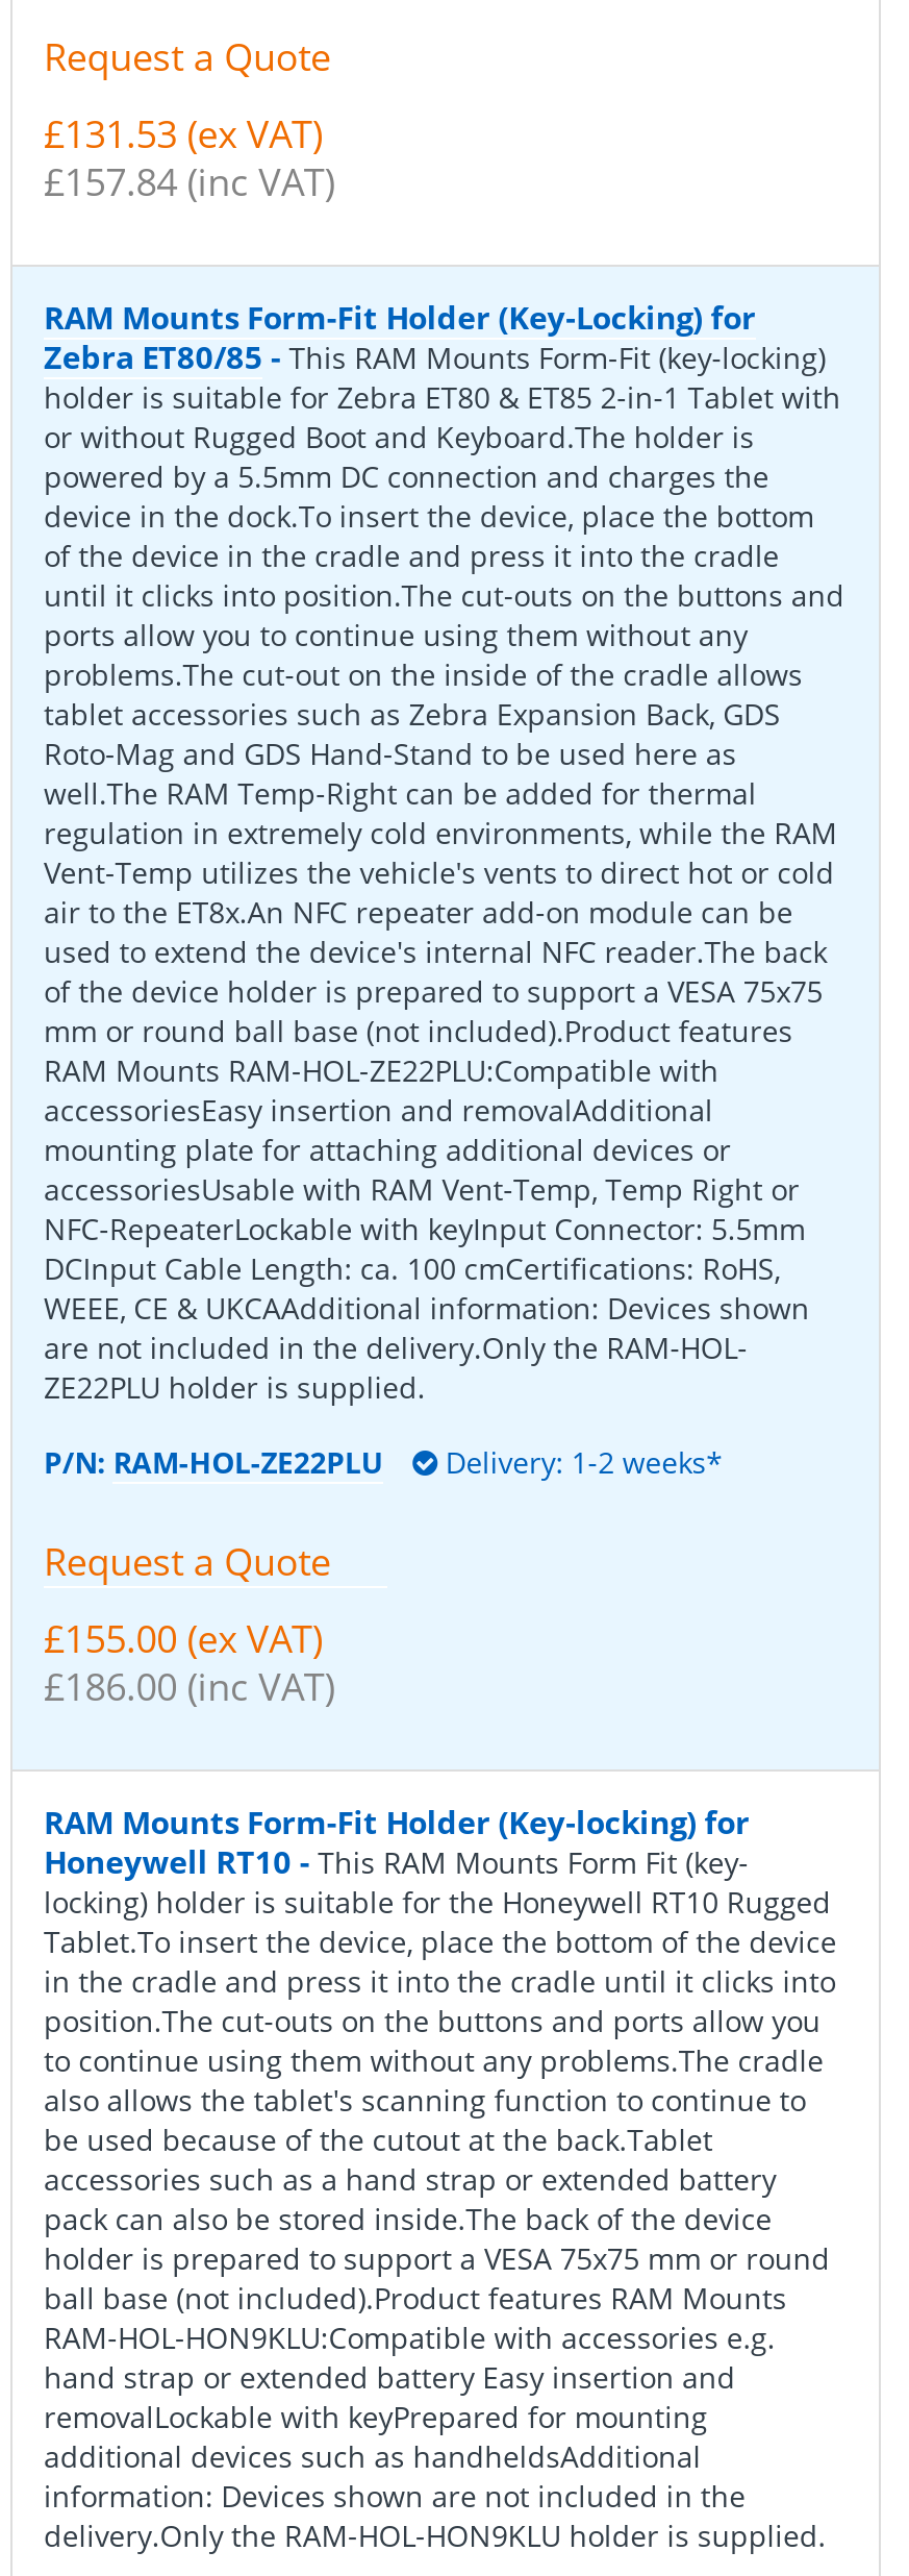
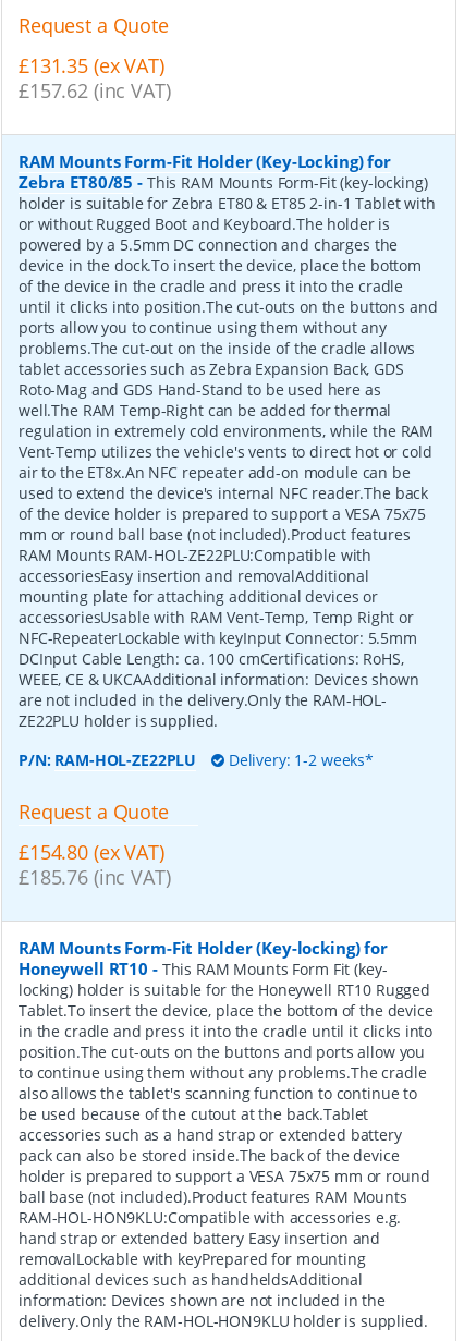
[44,109,322,159] £131.53 (ex VAT) -> [19,53,164,79] £131.35 (ex VAT)
[44,157,334,207] £157.84 (inc VAT) -> [19,78,171,104] £157.62 (inc VAT)
[44,1613,322,1663] £155.00 (ex VAT) -> [19,839,164,865] £154.80 (ex VAT)
[44,1661,334,1711] £186.00 (inc VAT) -> [19,864,171,890] £185.76 (inc VAT)

